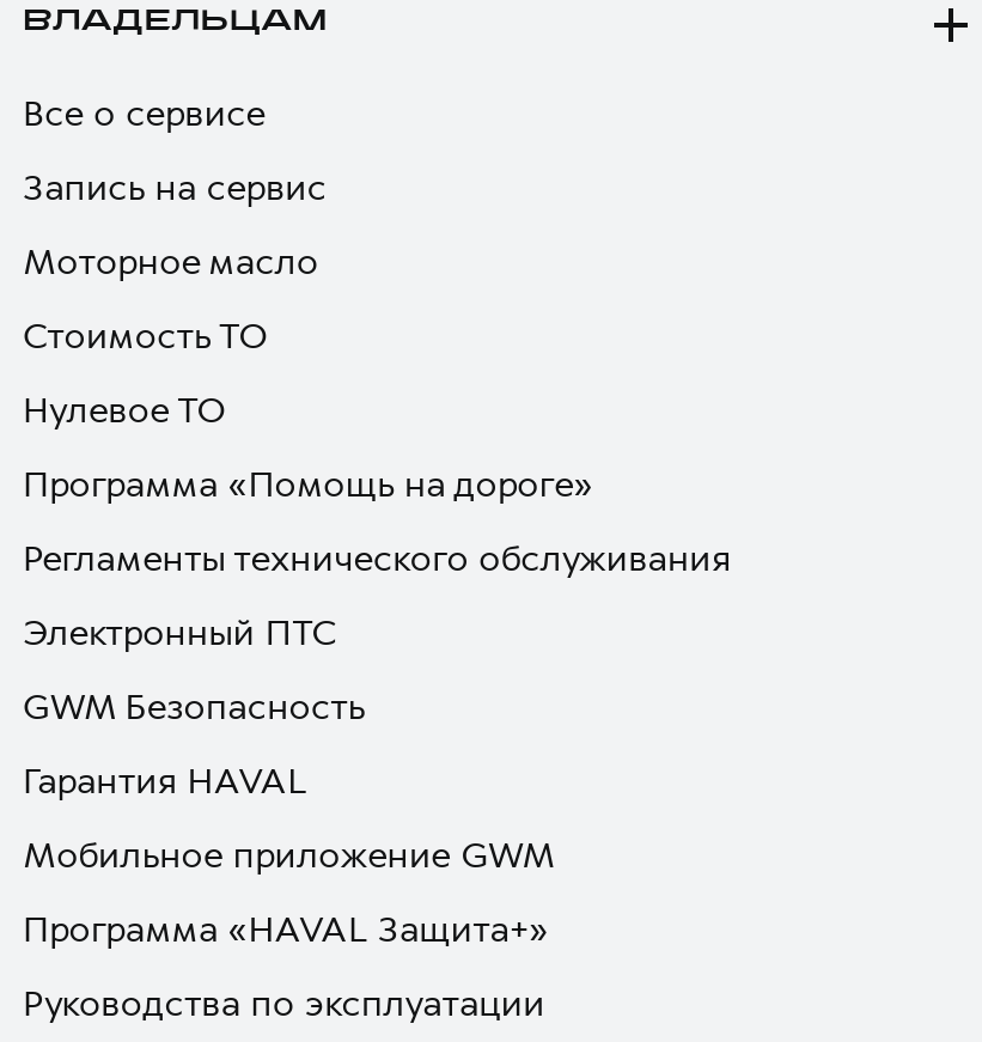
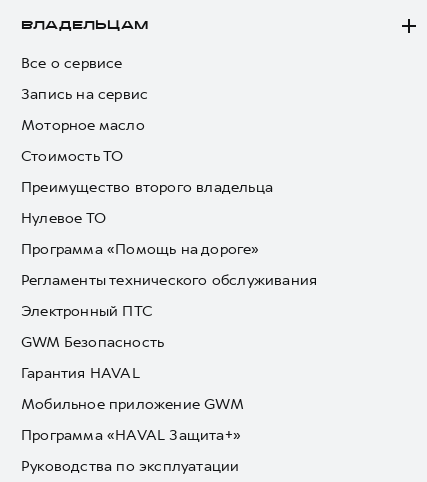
none -> [21,177,273,197] Преимущество второго владельца

